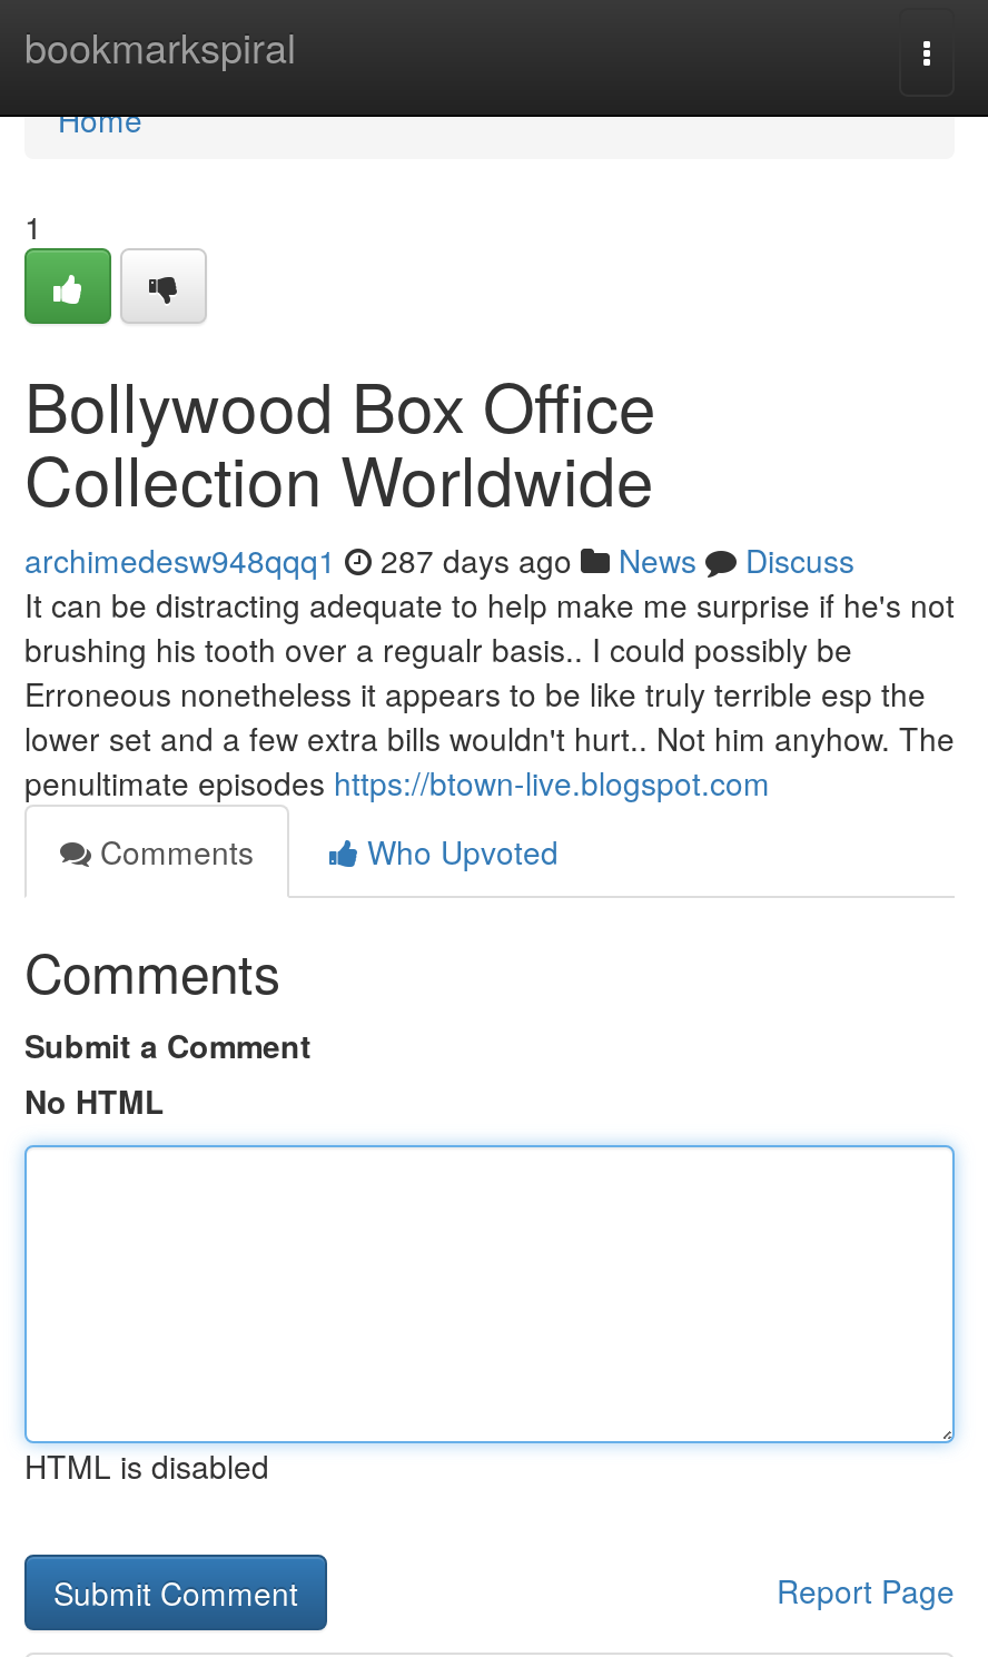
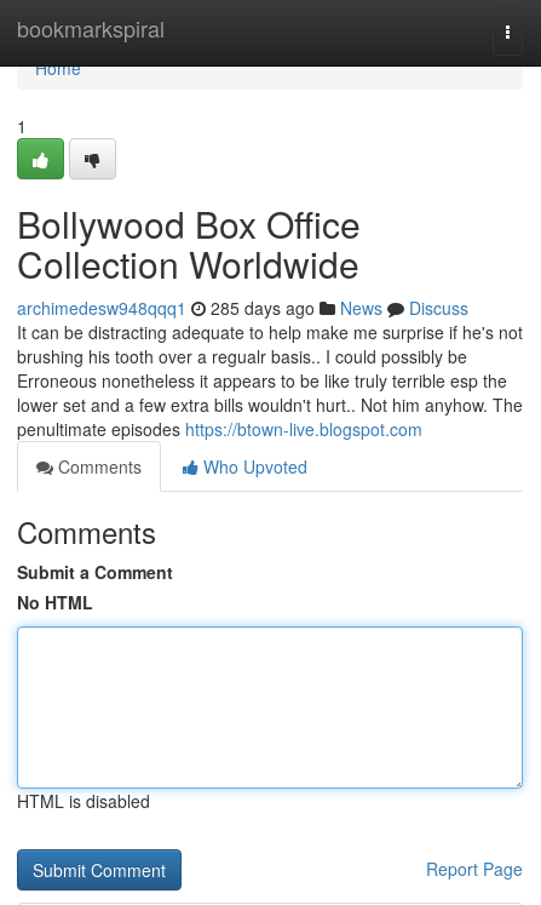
[24,537,854,582] archimedesw948qqq1 287 days ago News Discuss -> [17,296,468,320] archimedesw948qqq1 285 days ago News Discuss

